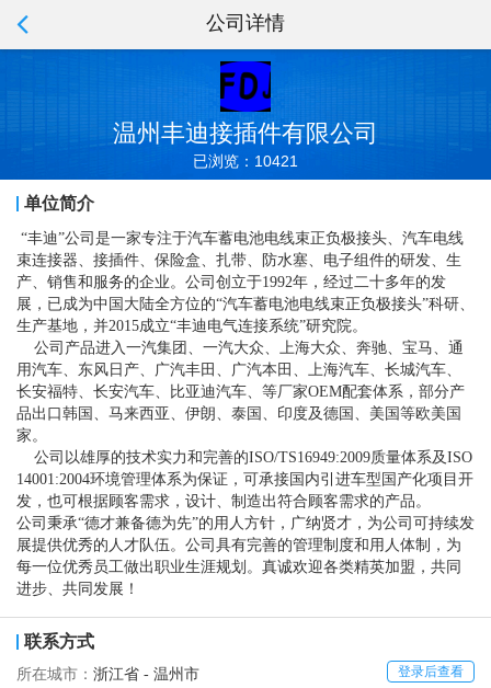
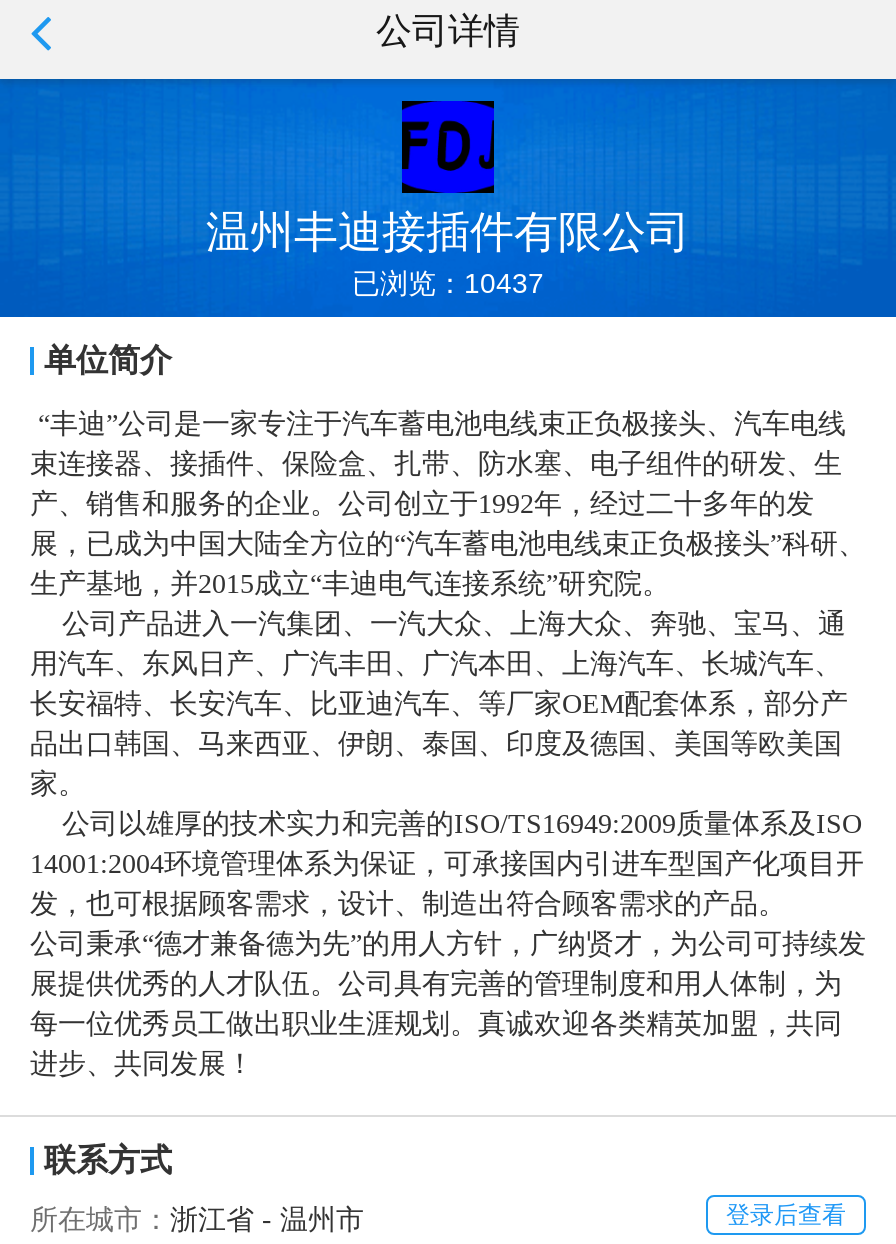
[193,152,298,170] 已浏览：10421 -> [352,267,544,299] 已浏览：10437

